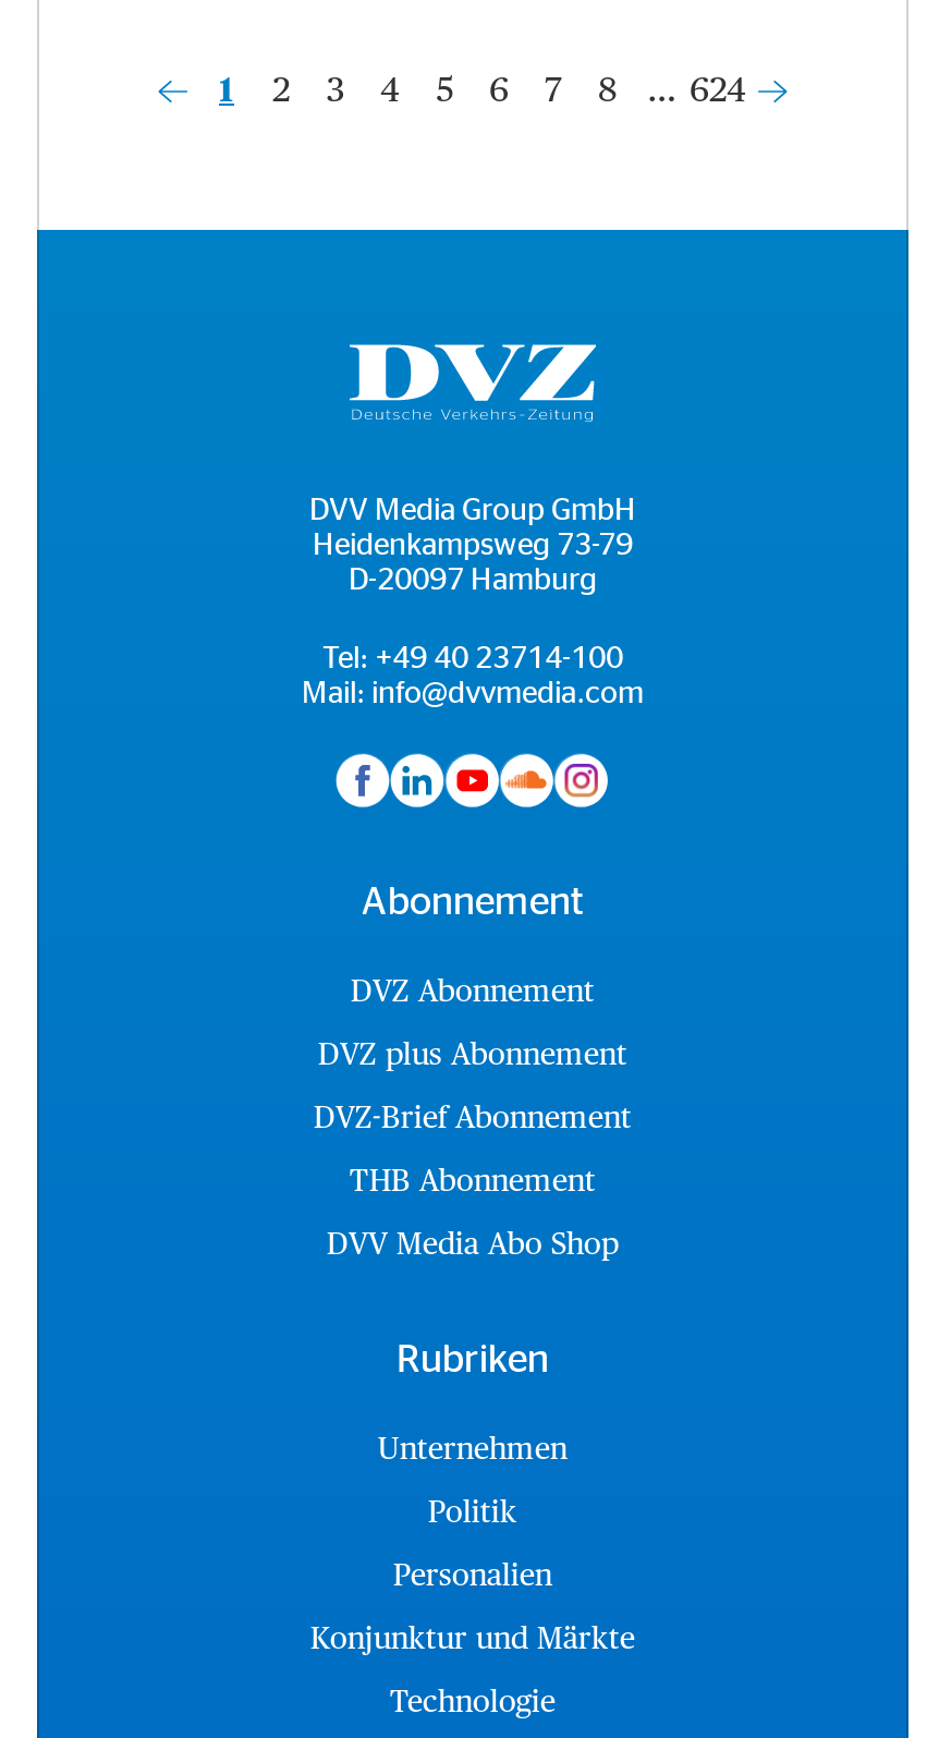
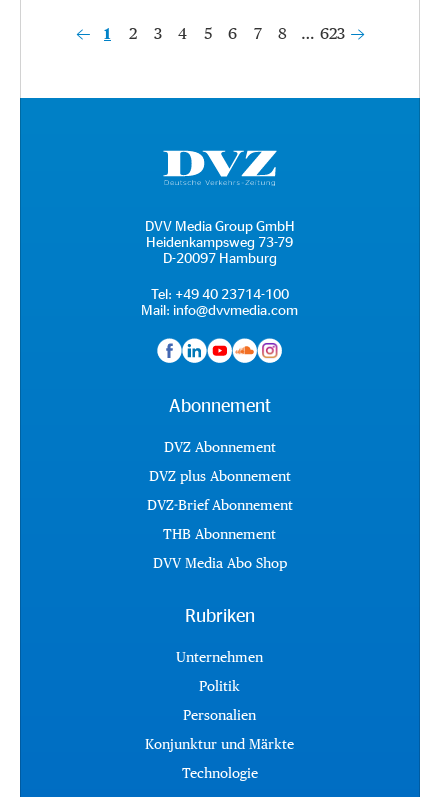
[219,68,746,109] 1 2 3 4 5 6 7 8 … 624 -> [104,24,345,43] 1 2 3 4 5 6 7 8 … 623

